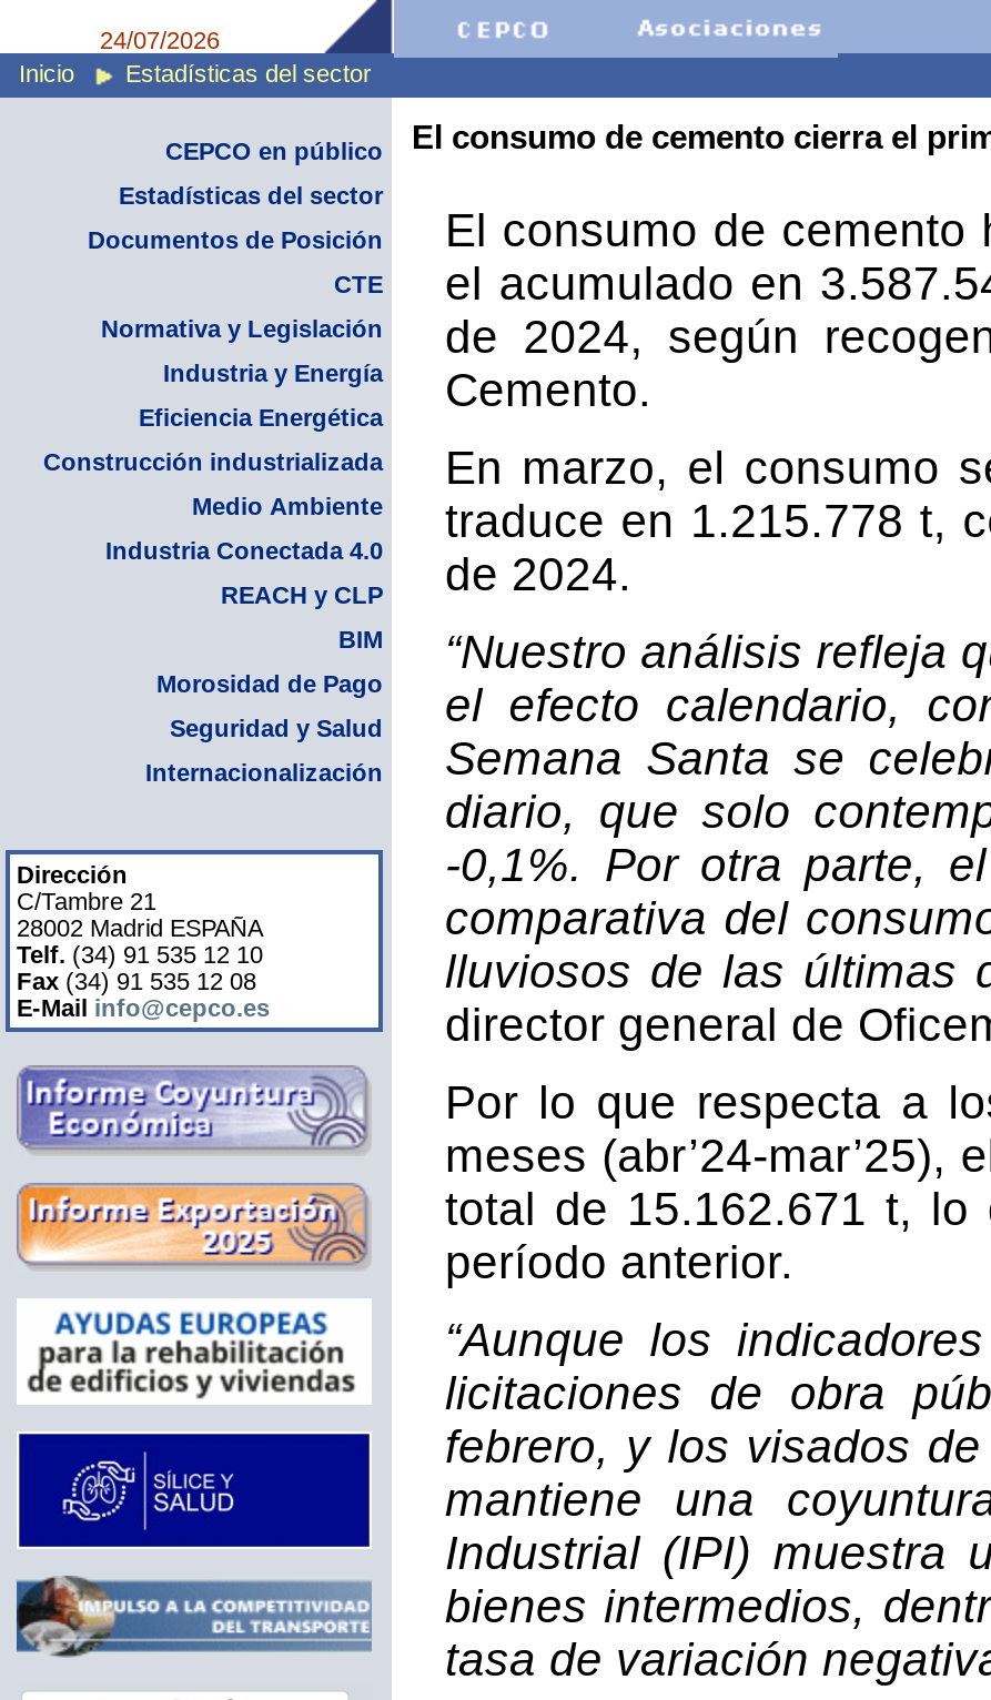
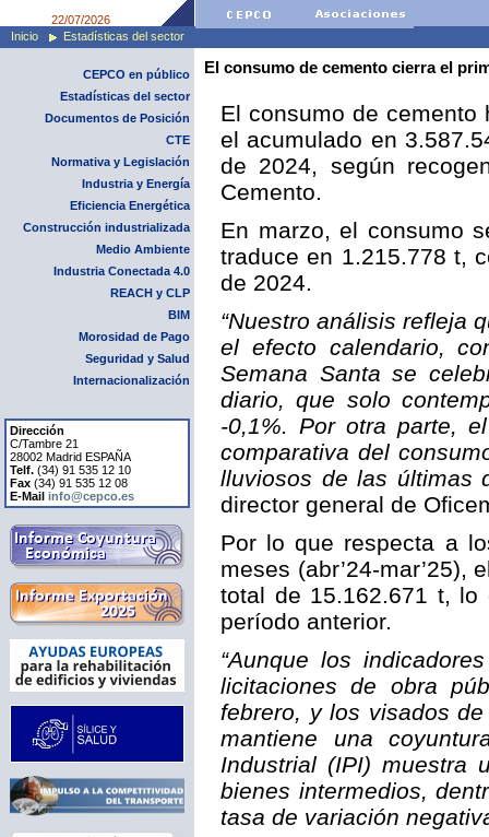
[100,27,220,53] 24/07/2026 -> [51,13,110,26] 22/07/2026

